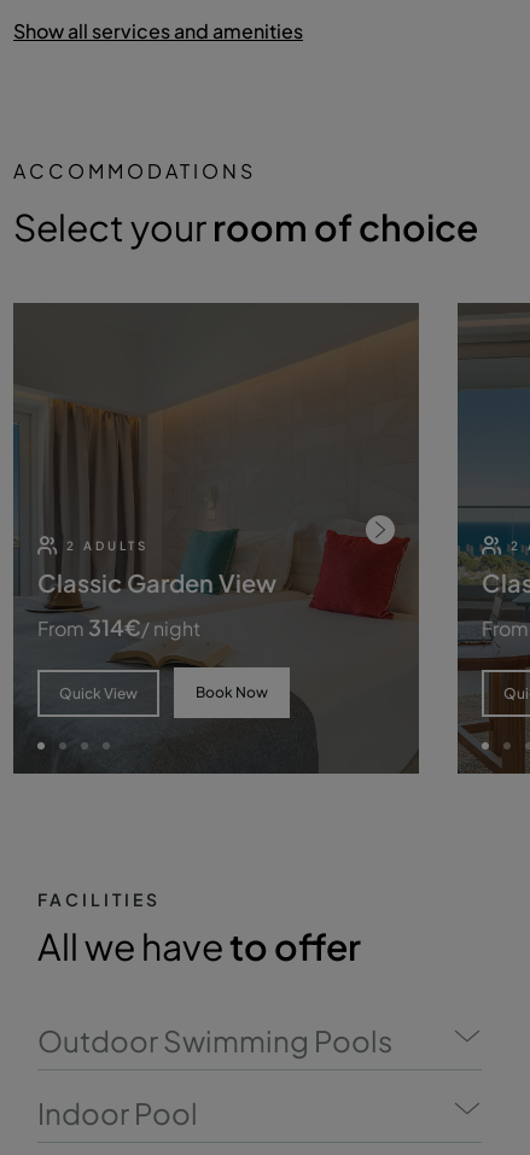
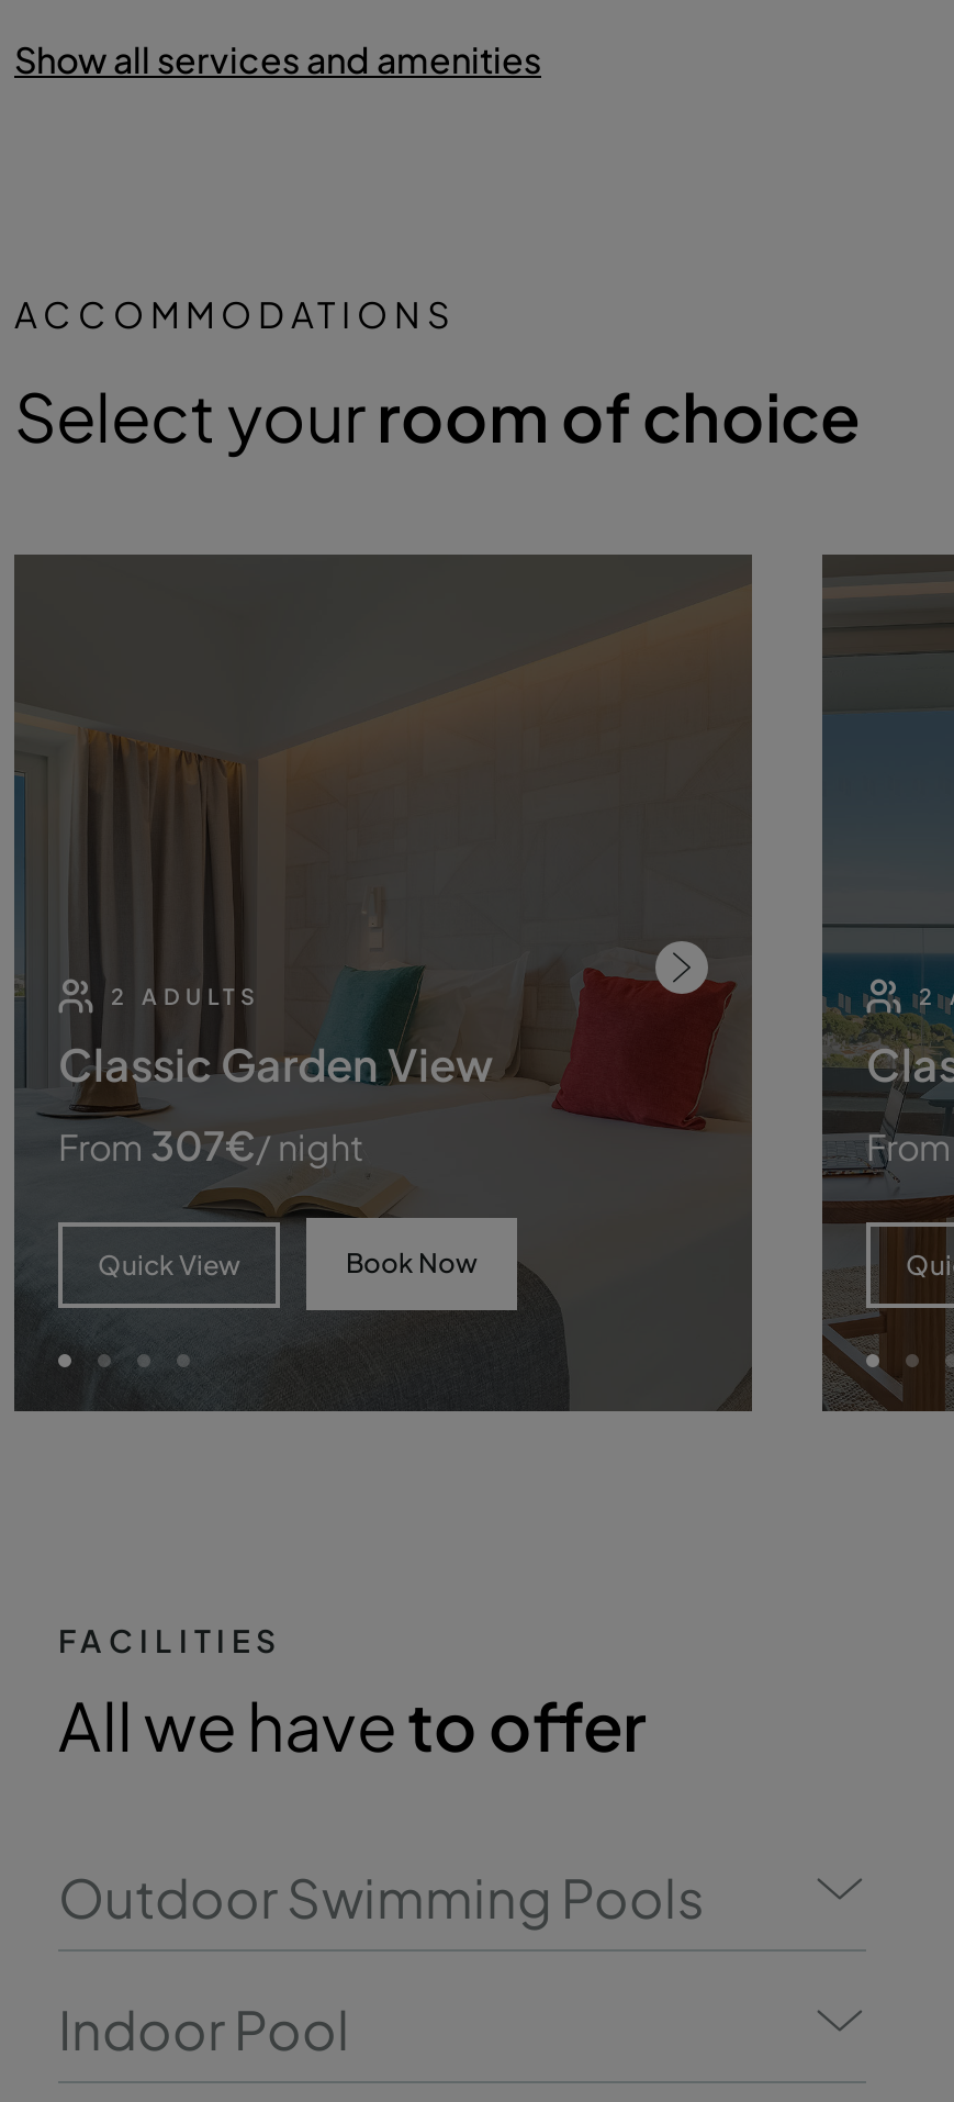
[37,613,200,641] From 314€/ night -> [58,1119,363,1170] From 307€/ night

